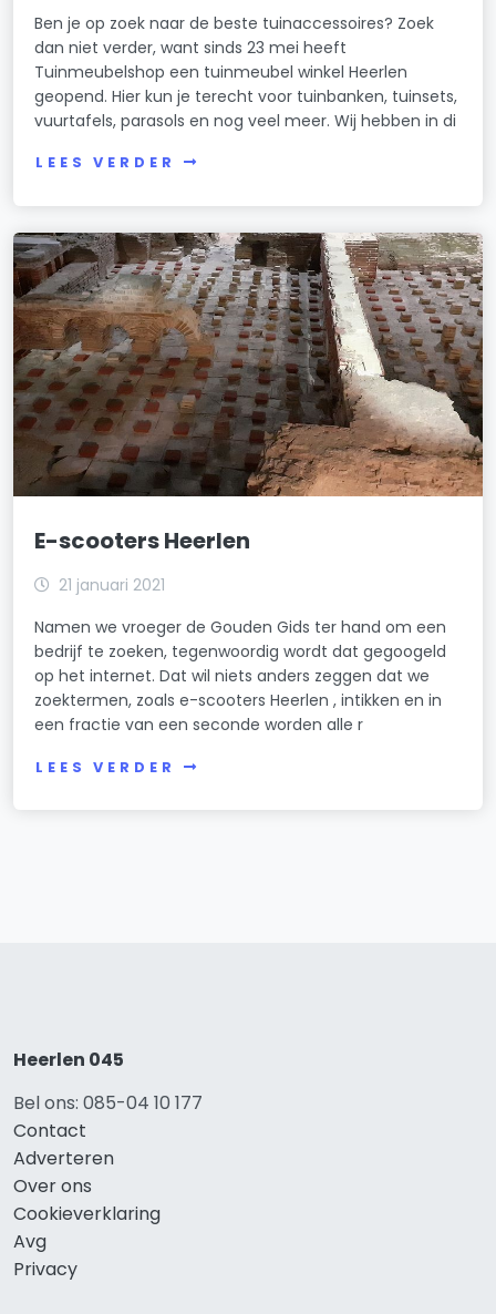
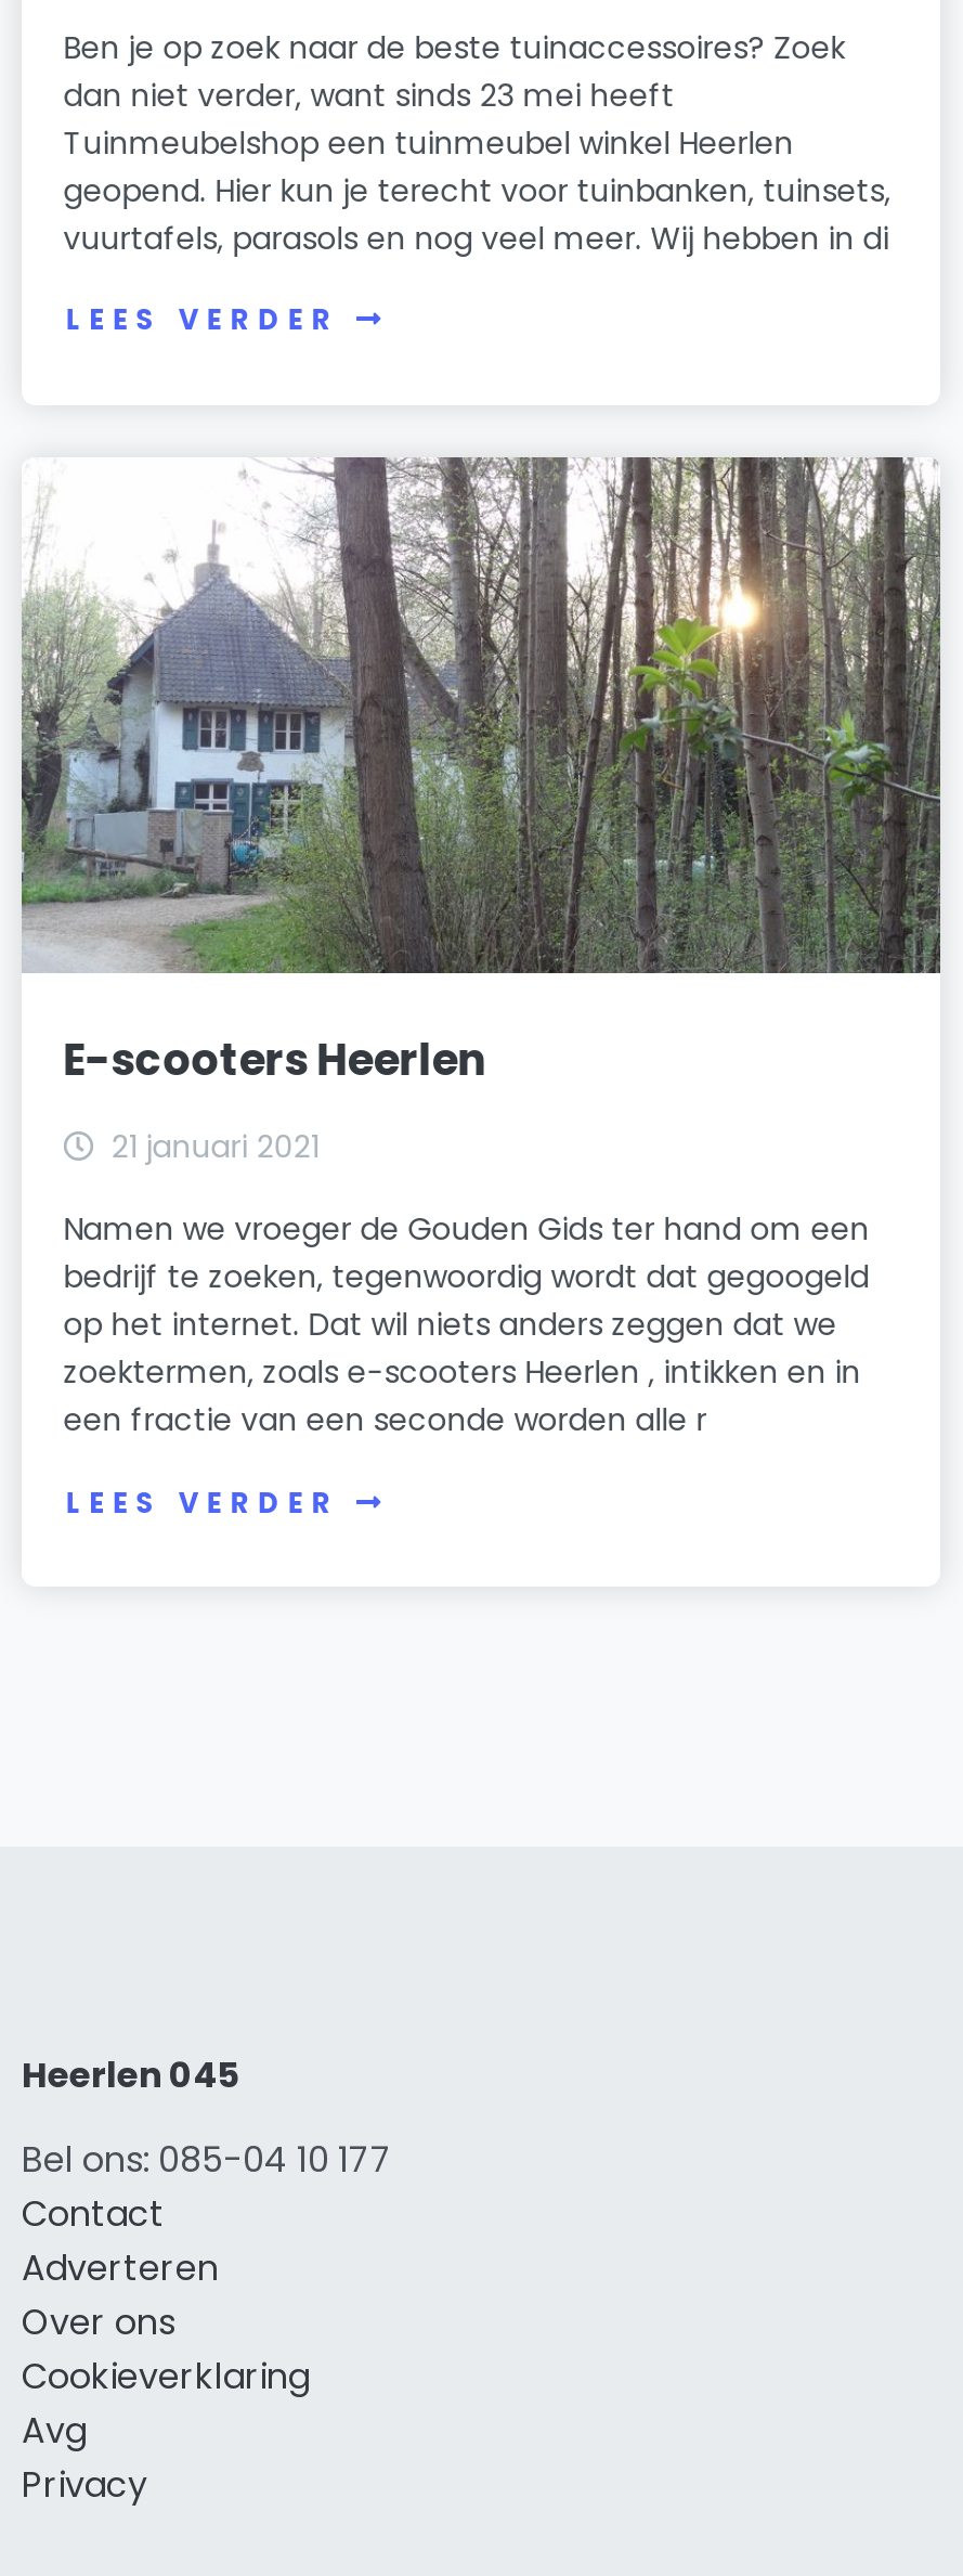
[12,232,484,497] [image] -> [19,455,942,975] [image]

